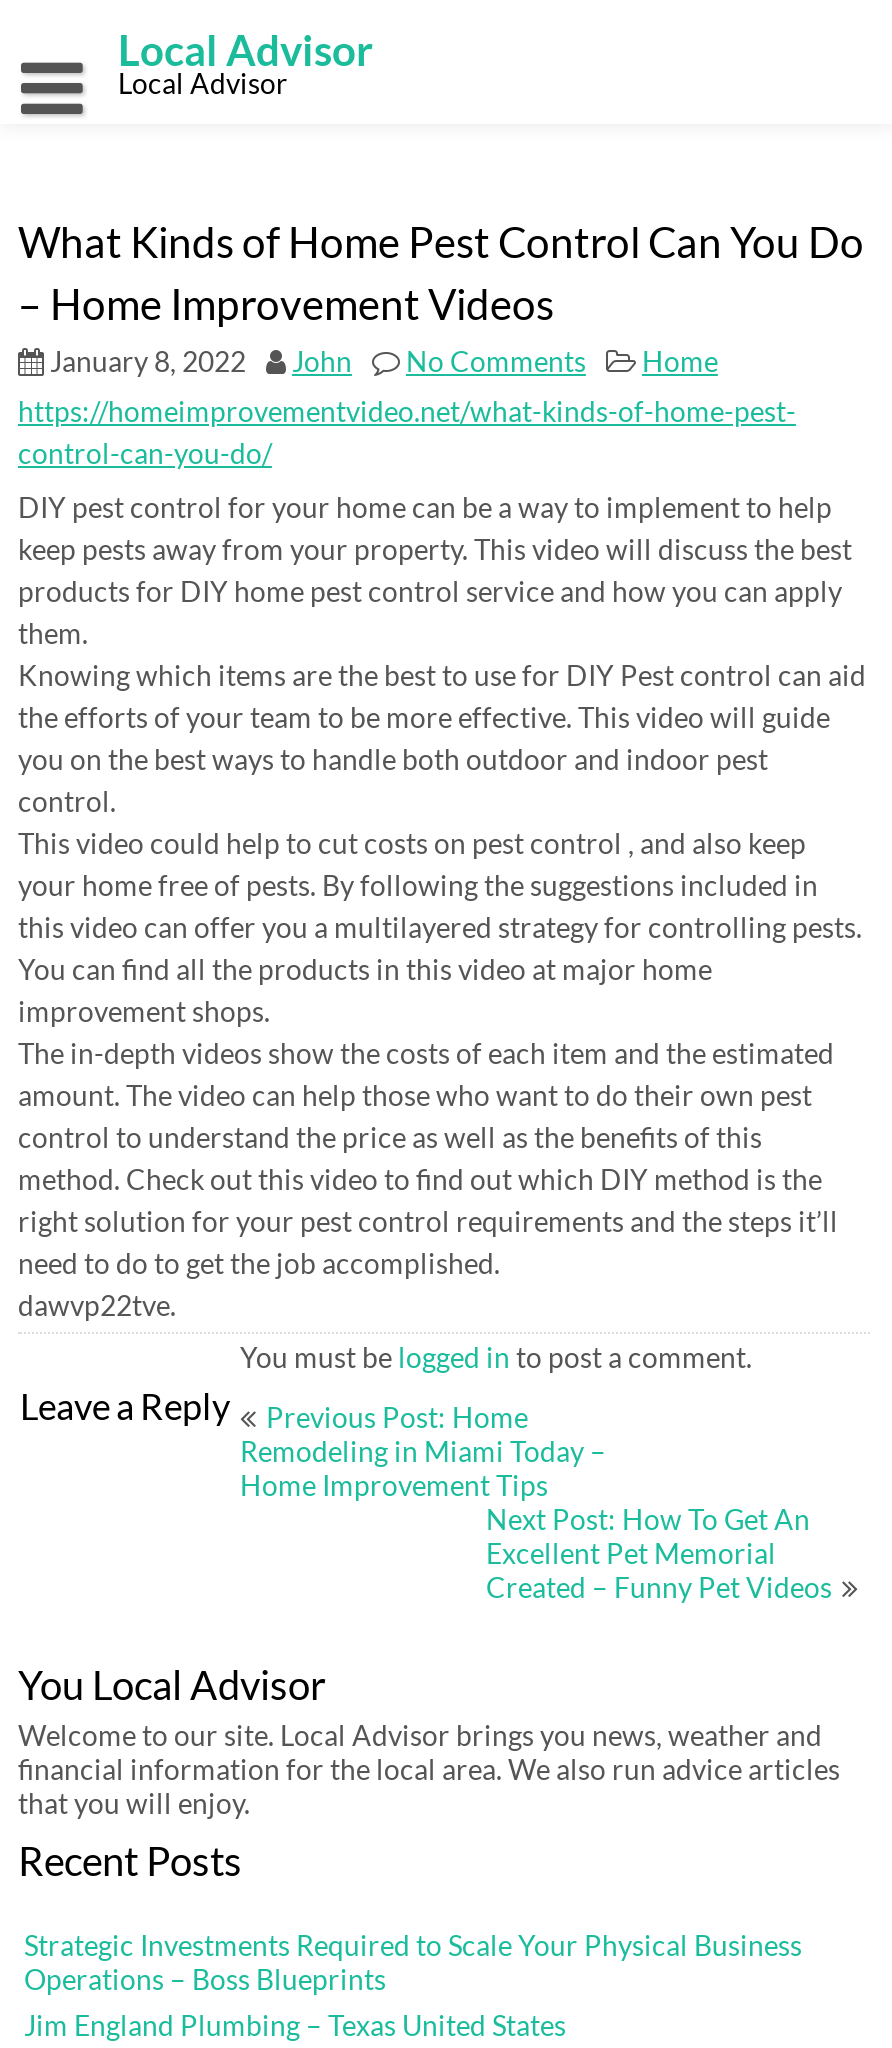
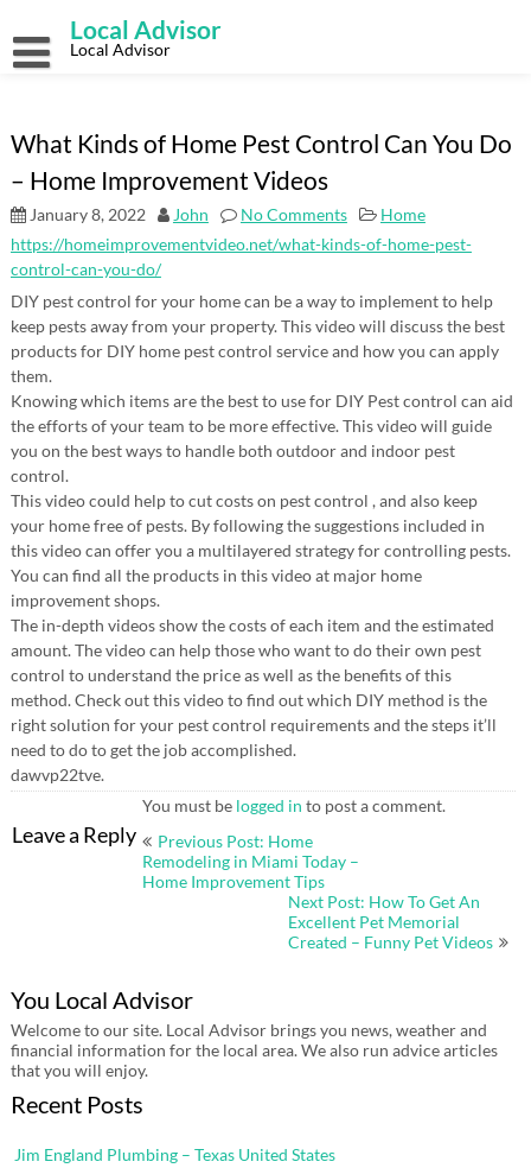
[24,1928,802,1996] Strategic Investments Required to Scale Your Physical Business | Operations – Boss Blueprints -> none

